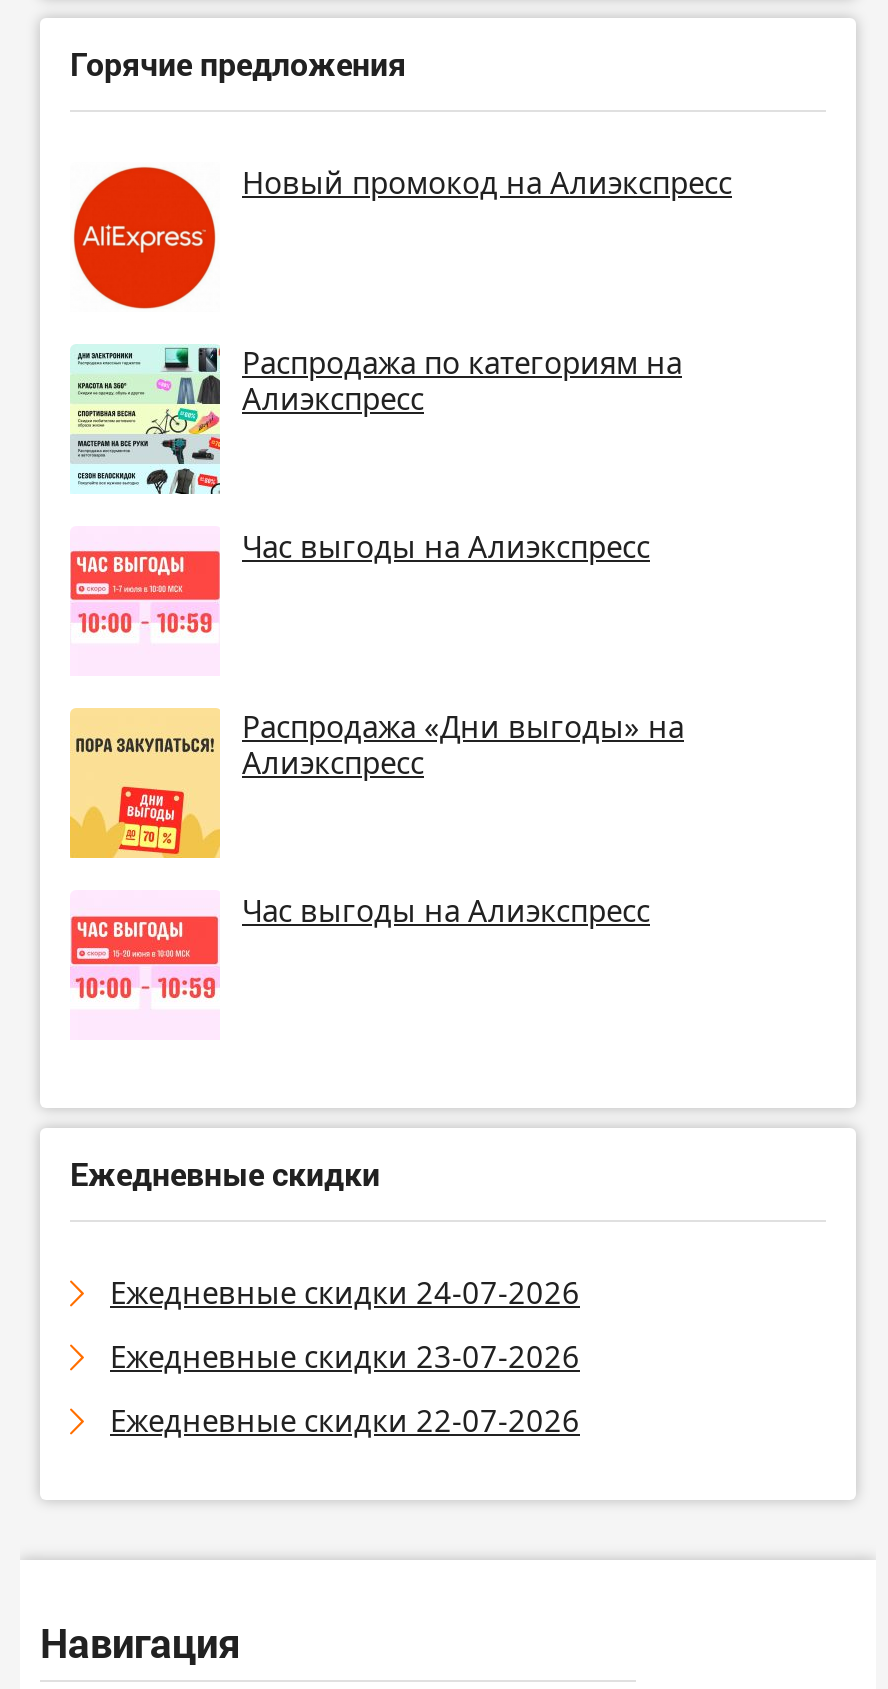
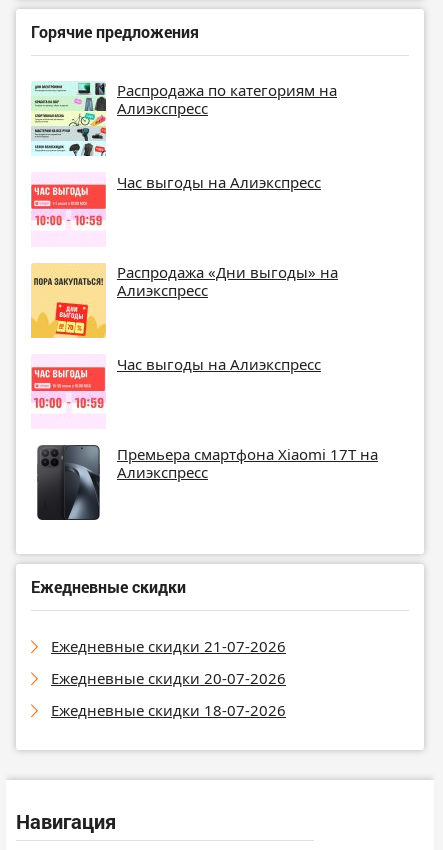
[72,163,732,310] [image] | Новый промокод на Алиэкспресс -> none
moved [70,342,684,931] -> [31,80,338,374]: [image] | Распродажа по категориям на | Алиэкспресс | Час выгоды на Алиэкспресс | Распродажа «Дни выгоды» на | Алиэкспресс | Час выгоды на Алиэкспресс
moved [68,912,222,1010] -> [30,365,107,414]: [image]
none -> [36,444,378,521] [image] | Премьера смартфона Xiaomi 17T на | Алиэкспресс
[110,1273,580,1313] Ежедневные скидки 24-07-2026 -> [51,636,286,656] Ежедневные скидки 21-07-2026
[110,1337,580,1377] Ежедневные скидки 23-07-2026 -> [51,668,286,688] Ежедневные скидки 20-07-2026
[110,1401,580,1441] Ежедневные скидки 22-07-2026 -> [51,700,286,720] Ежедневные скидки 18-07-2026

